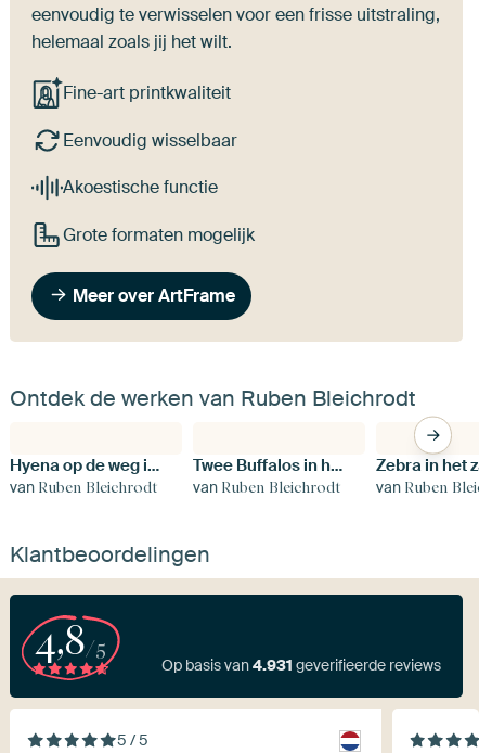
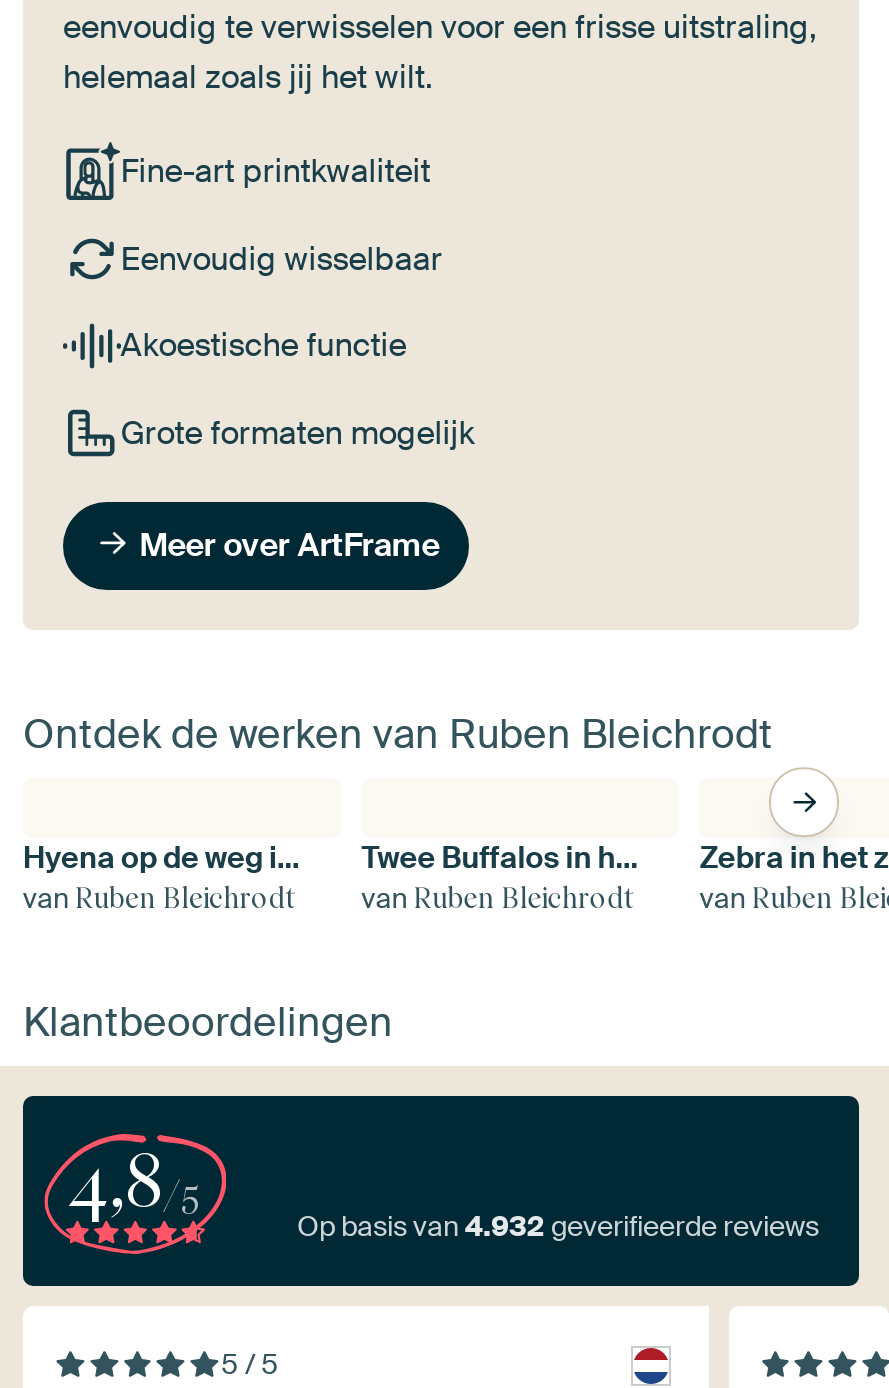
[161,656,441,675] Op basis van 4.931 geverifieerde reviews -> [297,1209,819,1245] Op basis van 4.932 geverifieerde reviews

